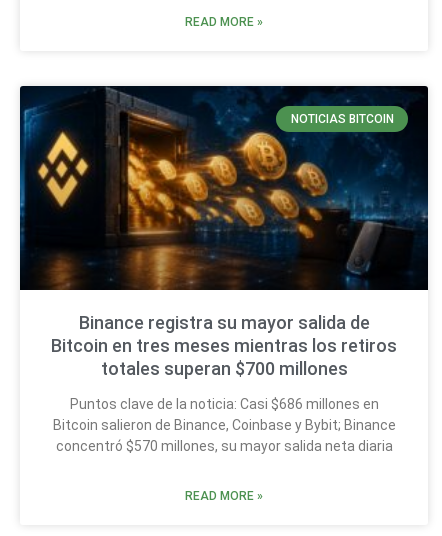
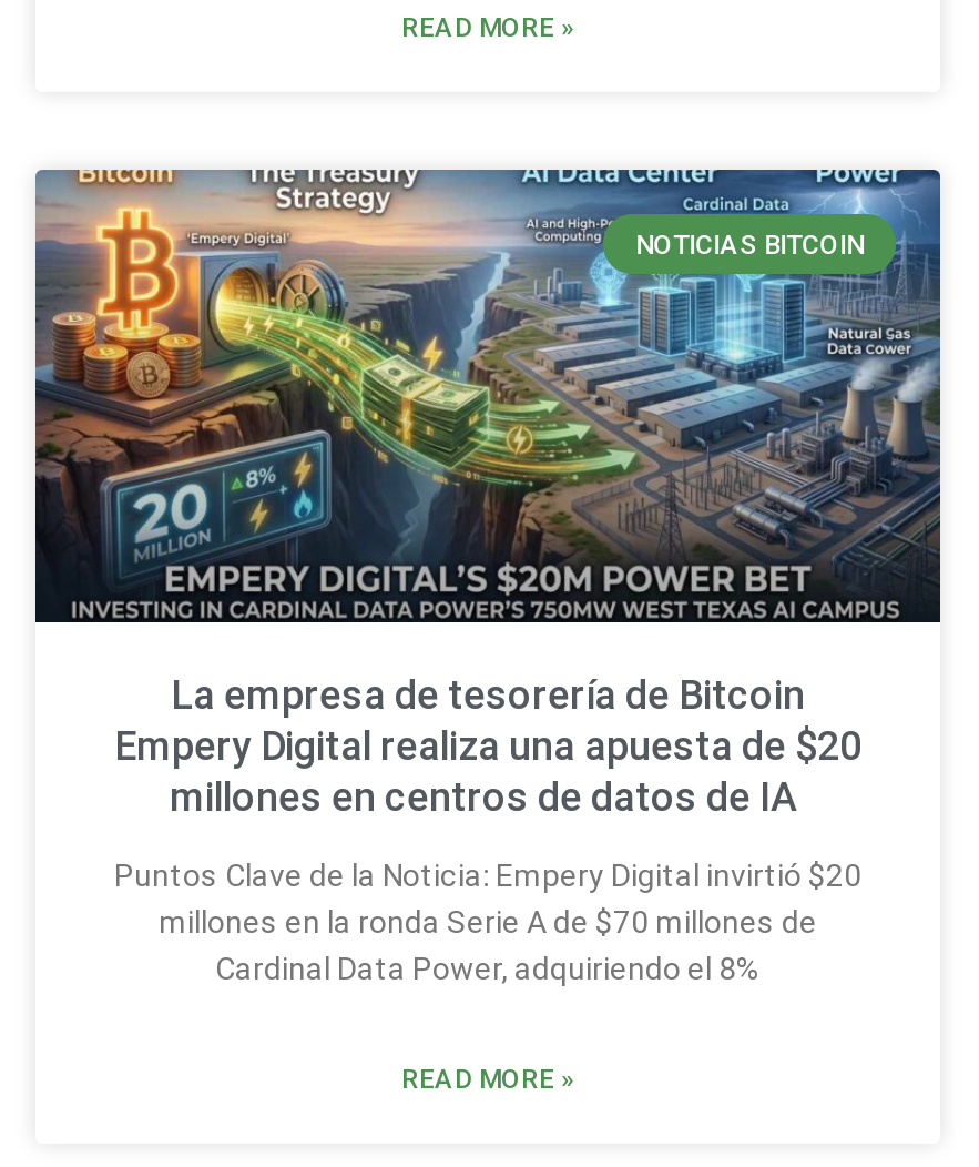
[20,85,429,379] [image] | Binance registra su mayor salida de | Bitcoin en tres meses mientras los retiros | totales superan $700 millones -> [33,169,942,820] [image] | La empresa de tesorería de Bitcoin | Empery Digital realiza una apuesta de $20 | millones en centros de datos de IA
[52,396,395,454] Puntos clave de la noticia: Casi $686 millones en | Bitcoin salieron de Binance, Coinbase y Bybit; Binance | concentró $570 millones, su mayor salida neta diaria -> [114,858,861,986] Puntos Clave de la Noticia: Empery Digital invirtió $20 | millones en la ronda Serie A de $70 millones de | Cardinal Data Power, adquiriendo el 8%

